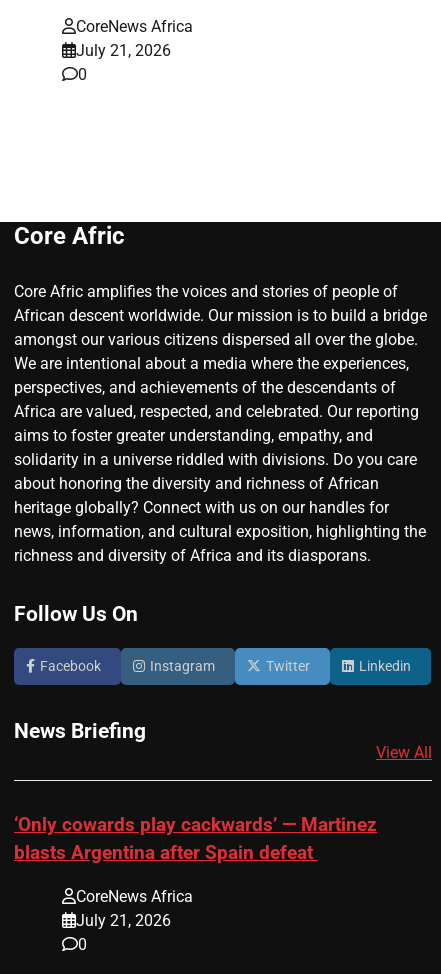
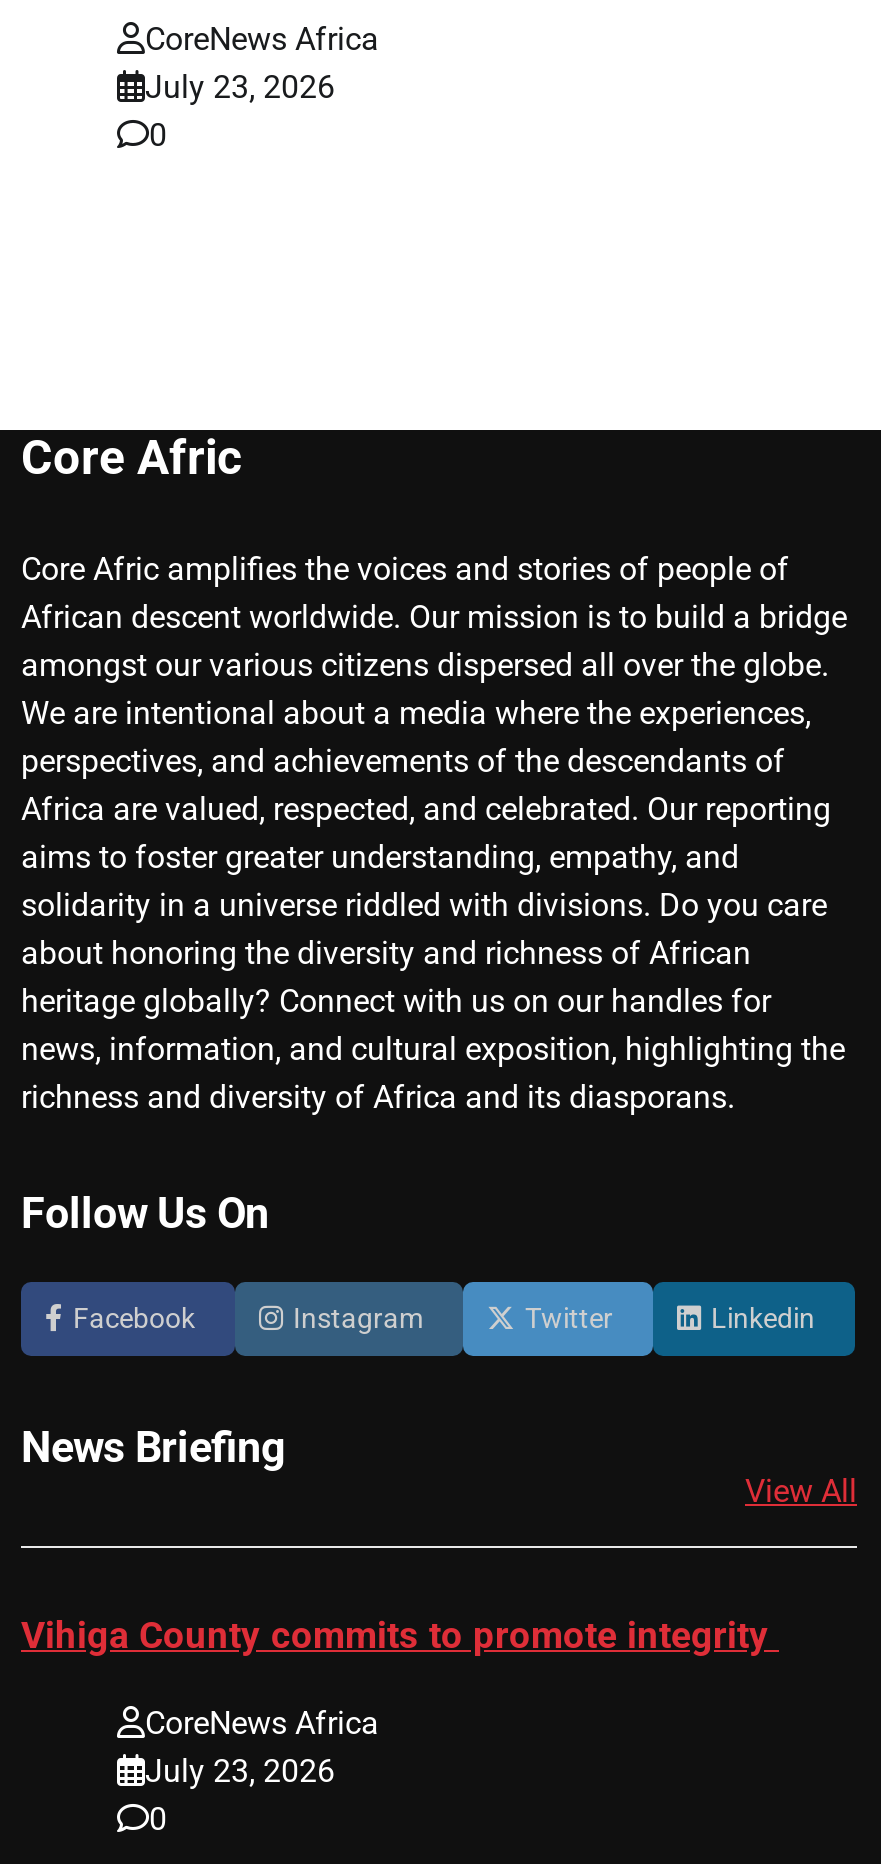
[76,41,171,60] July 21, 2026 -> [145,69,335,107] July 23, 2026
[14,814,377,864] ‘Only cowards play cackwards’ — Martinez | blasts Argentina after Spain defeat -> [21,1613,779,1657] Vihiga County commits to promote integrity
[76,911,171,930] July 21, 2026 -> [145,1753,335,1791] July 23, 2026

